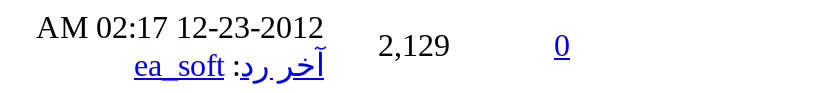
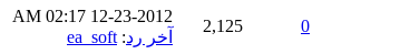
[378,28,450,62] 2,129 -> [203,17,243,35] 2,125

